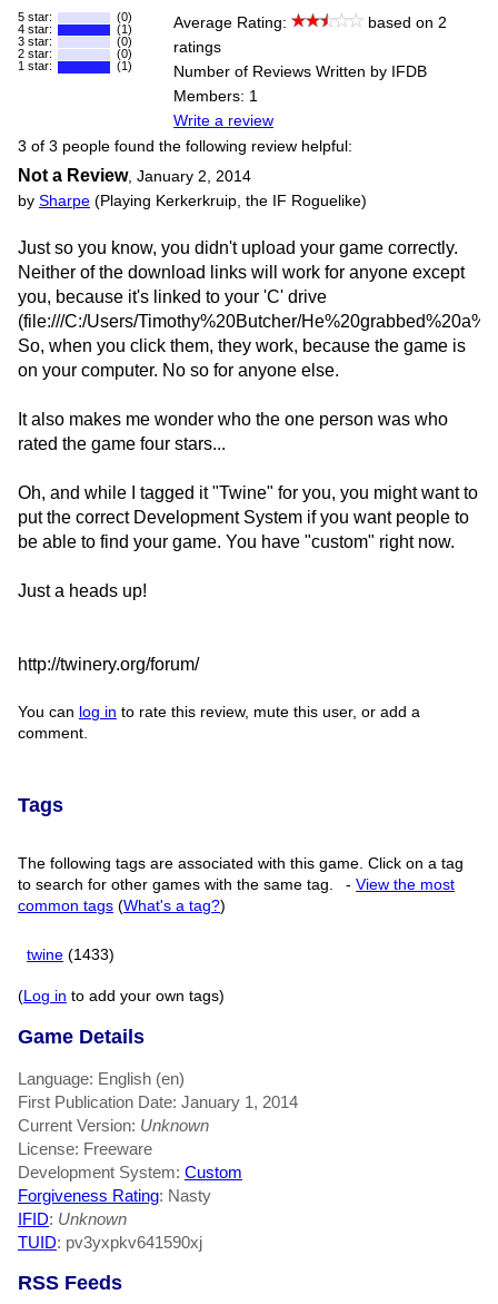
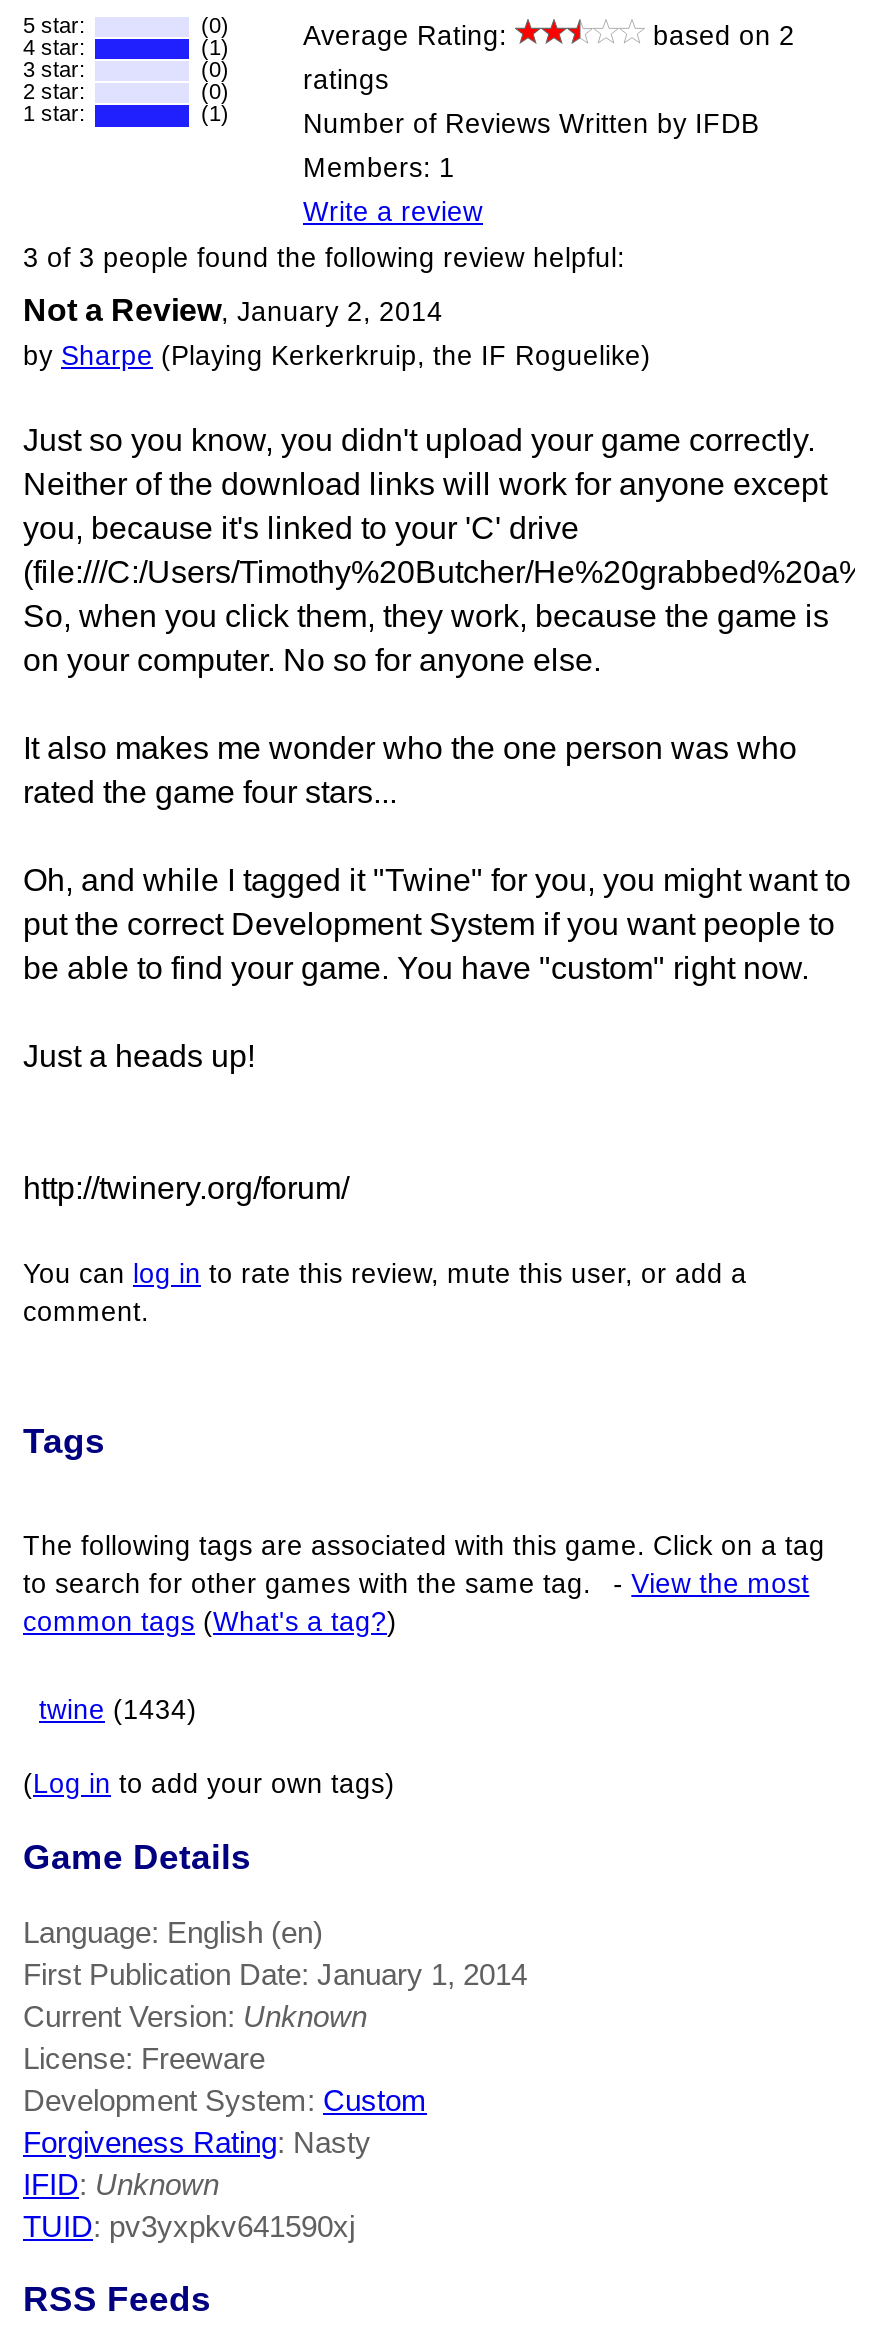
[27,947,114,964] twine (1433) -> [39,1696,197,1726] twine (1434)

